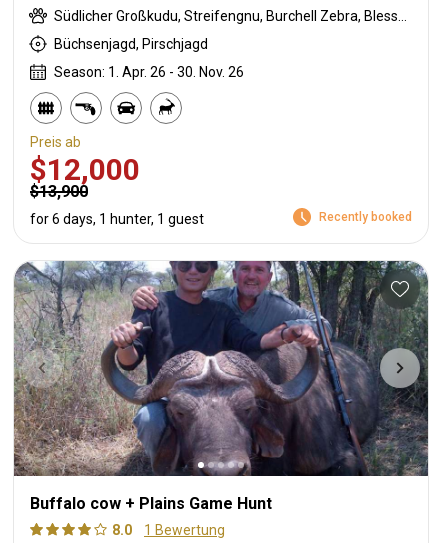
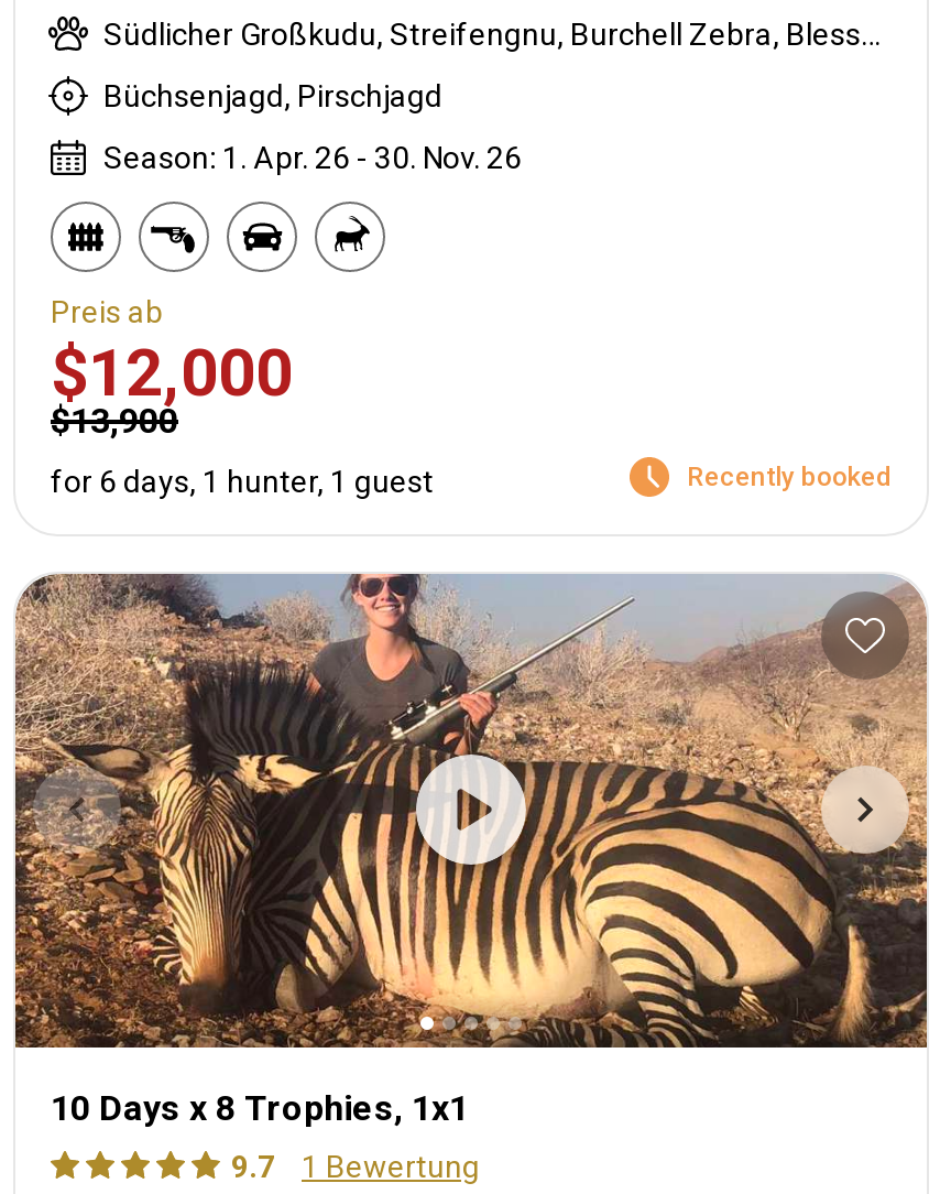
[13,260,429,513] [image] | Buffalo cow + Plains Game Hunt -> [15,572,929,1129] [image] | 10 Days x 8 Trophies, 1x1
[112,522,225,538] 8.0 1 Bewertung -> [231,1149,480,1184] 9.7 1 Bewertung

